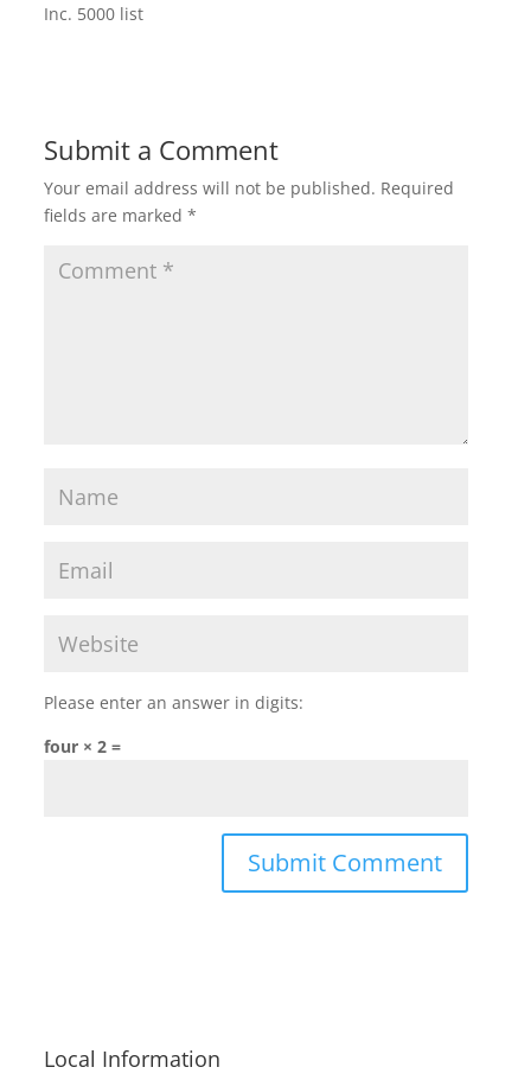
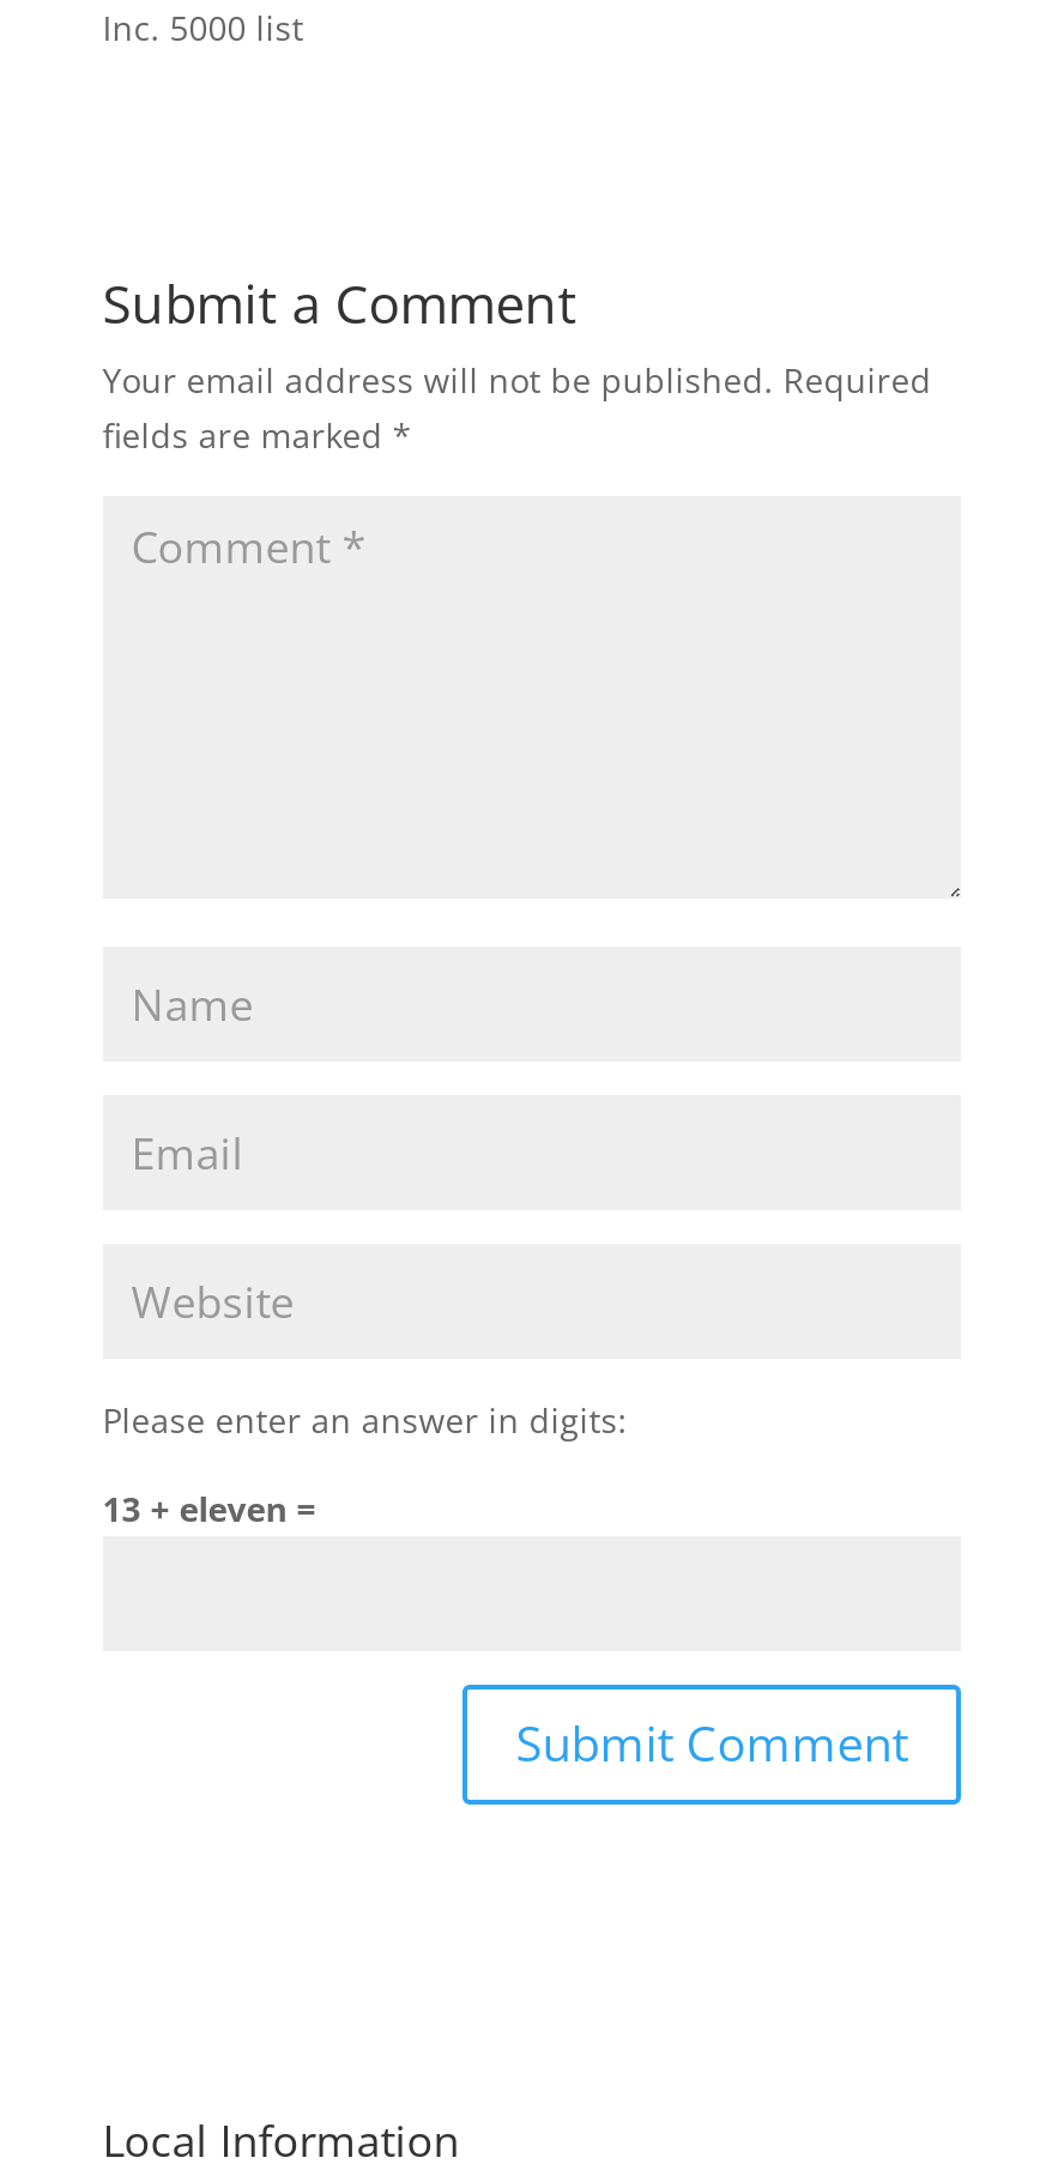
[44,735,121,758] four × 2 = -> [103,1486,316,1531] 13 + eleven =

